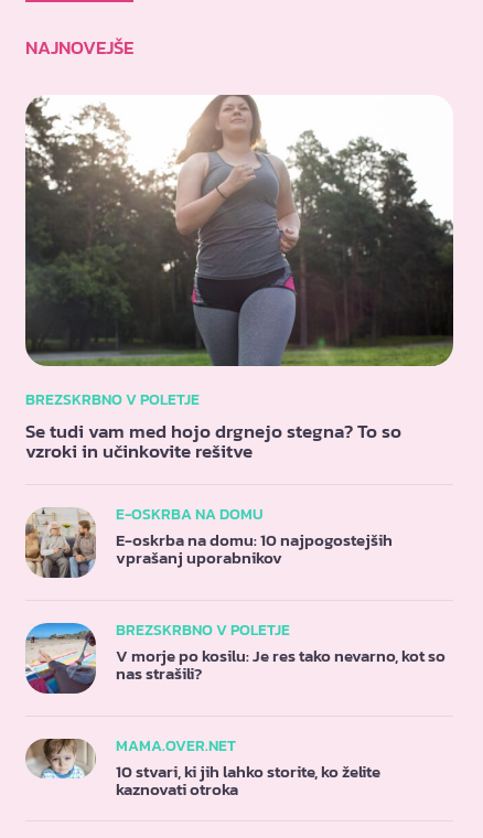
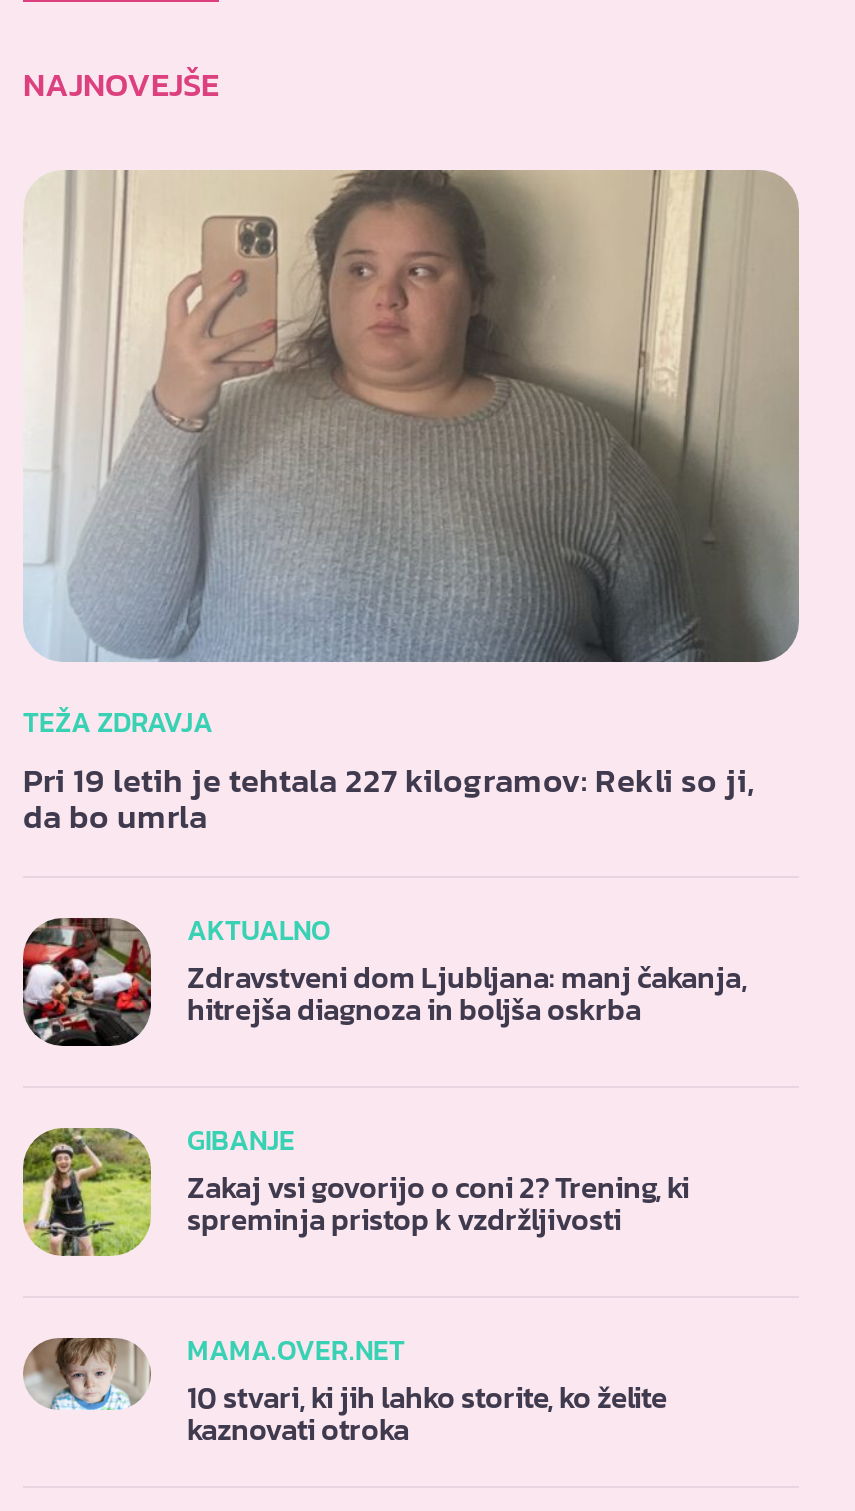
[24,95,453,465] [image] | BREZSKRBNO V POLETJE | Se tudi vam med hojo drgnejo stegna? To so | vzroki in učinkovite rešitve -> [23,168,801,842] [image] | TEŽA ZDRAVJA | Pri 19 letih je tehtala 227 kilogramov: Rekli so ji, | da bo umrla
[24,503,393,579] [image] | E-OSKRBA NA DOMU | E-oskrba na domu: 10 najpogostejših | vprašanj uporabnikov -> [21,910,747,1046] [image] | AKTUALNO | Zdravstveni dom Ljubljana: manj čakanja, | hitrejša diagnoza in boljša oskrba
[25,618,446,695] [image] | BREZSKRBNO V POLETJE | V morje po kosilu: Je res tako nevarno, kot so | nas strašili? -> [21,1120,689,1258] [image] | GIBANJE | Zakaj vsi govorijo o coni 2? Trening, ki | spreminja pristop k vzdržljivosti

